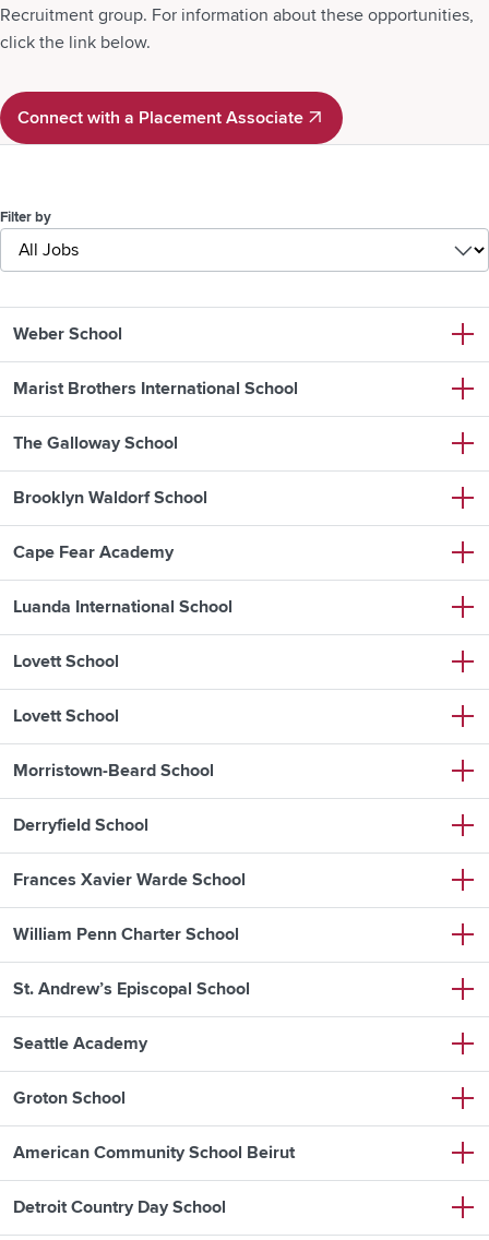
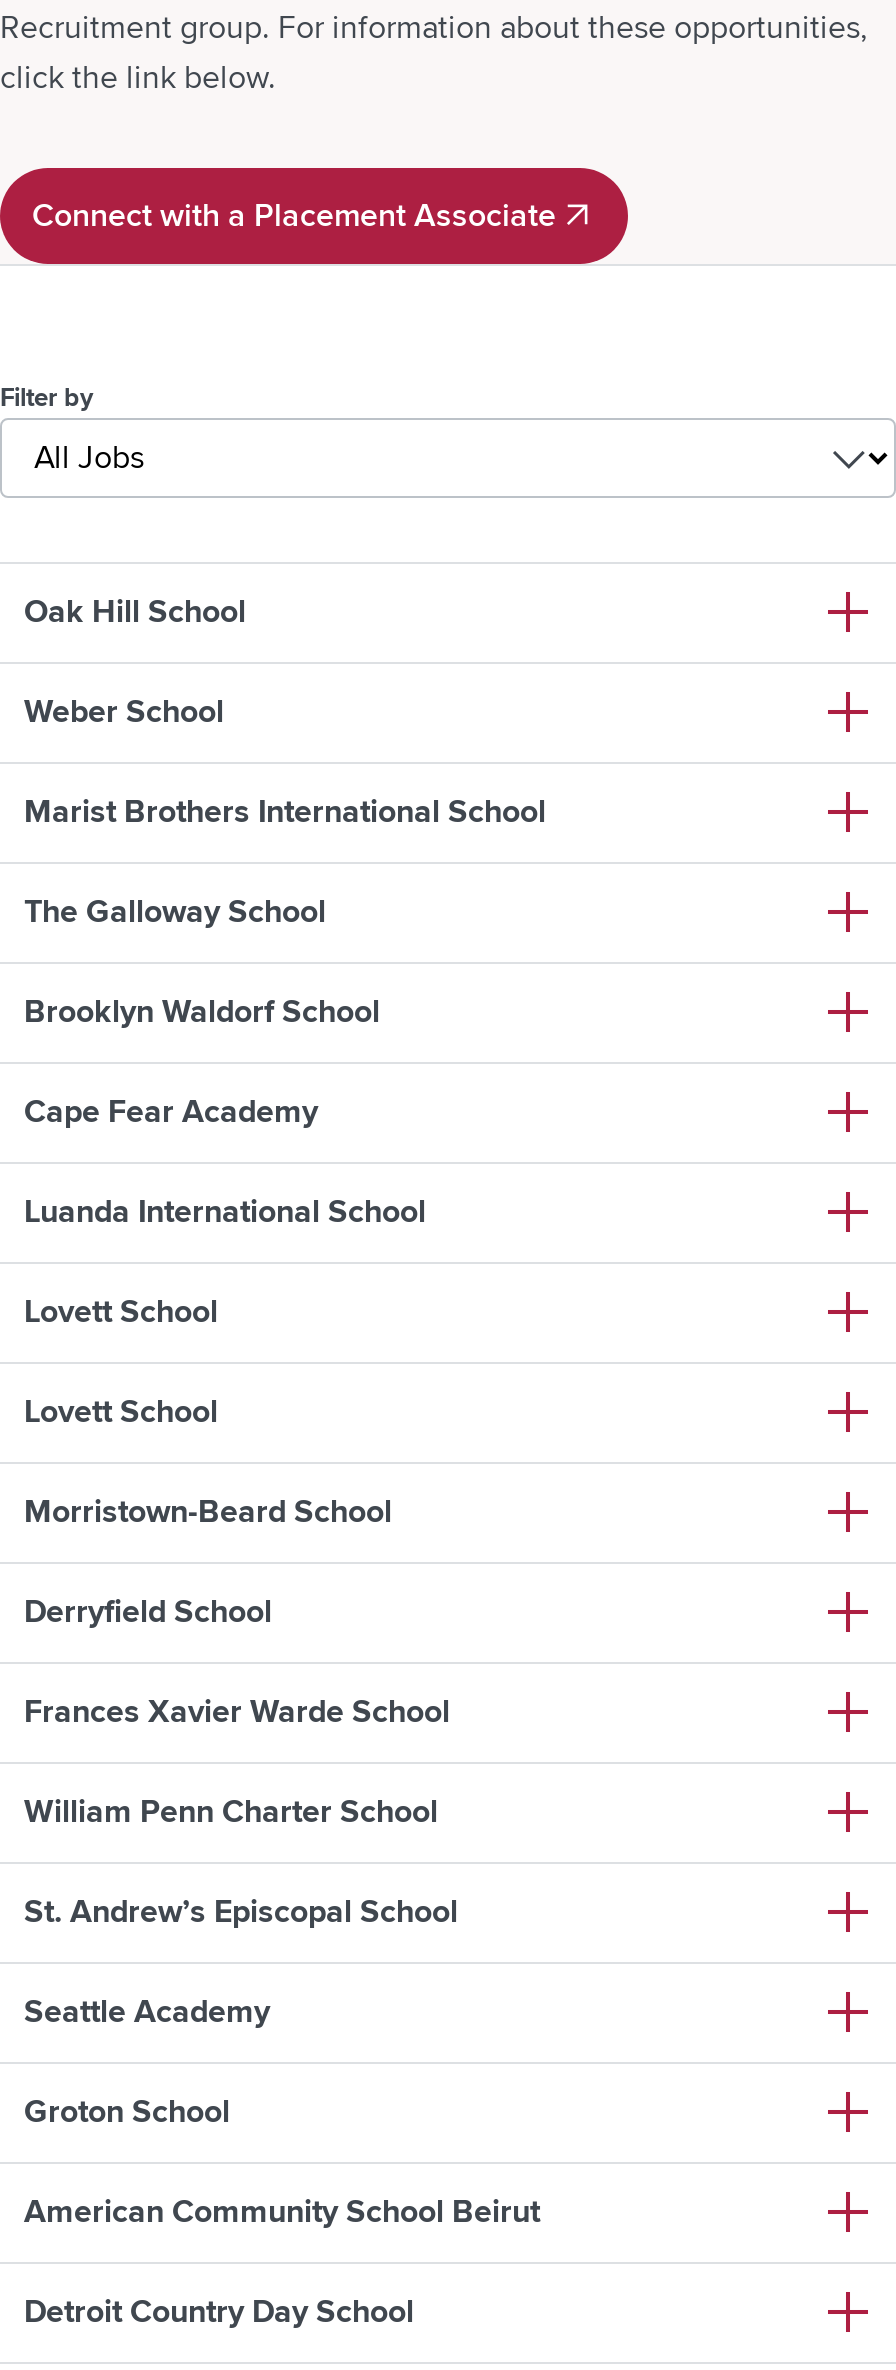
none -> [24,592,246,632] Oak Hill School

